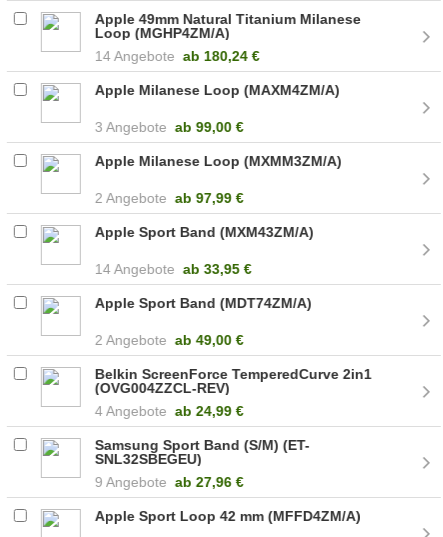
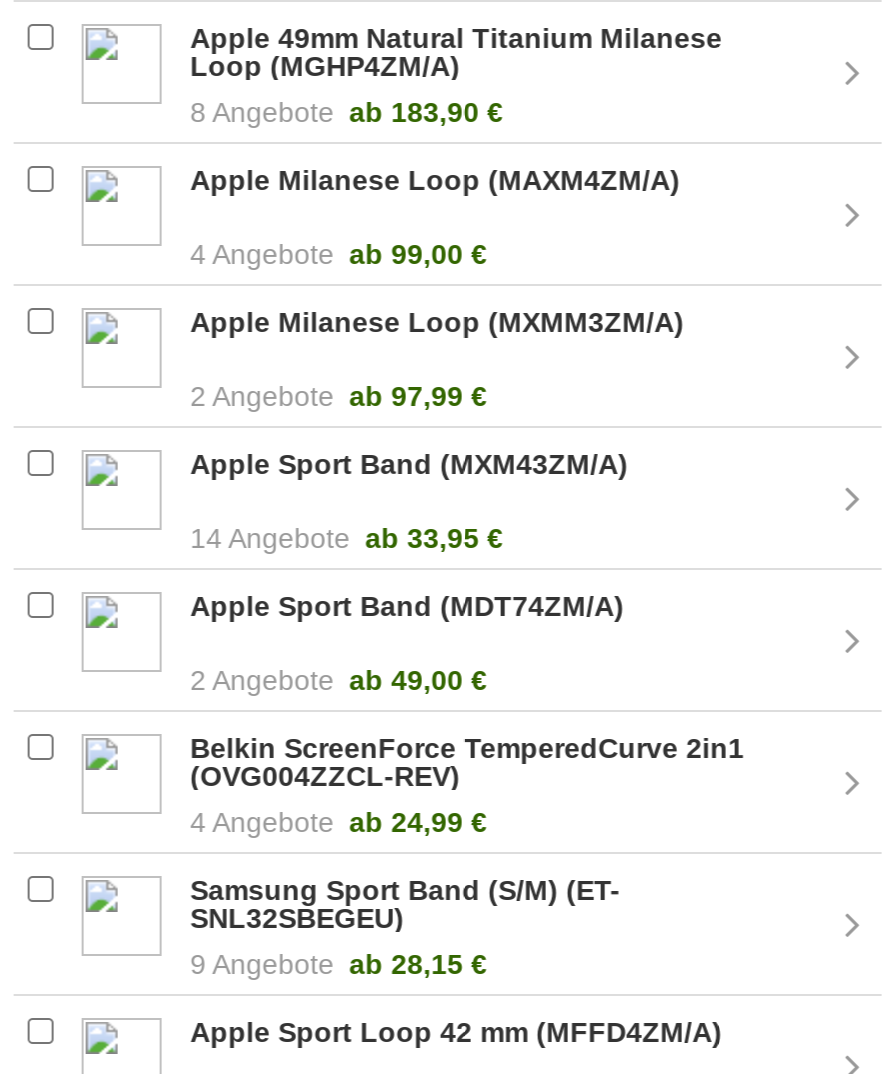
[95,48,259,64] 14 Angebote ab 180,24 € -> [190,96,503,128] 8 Angebote ab 183,90 €
[95,119,243,135] 3 Angebote ab 99,00 € -> [190,238,487,270] 4 Angebote ab 99,00 €
[95,474,243,490] 9 Angebote ab 27,96 € -> [190,948,487,980] 9 Angebote ab 28,15 €

